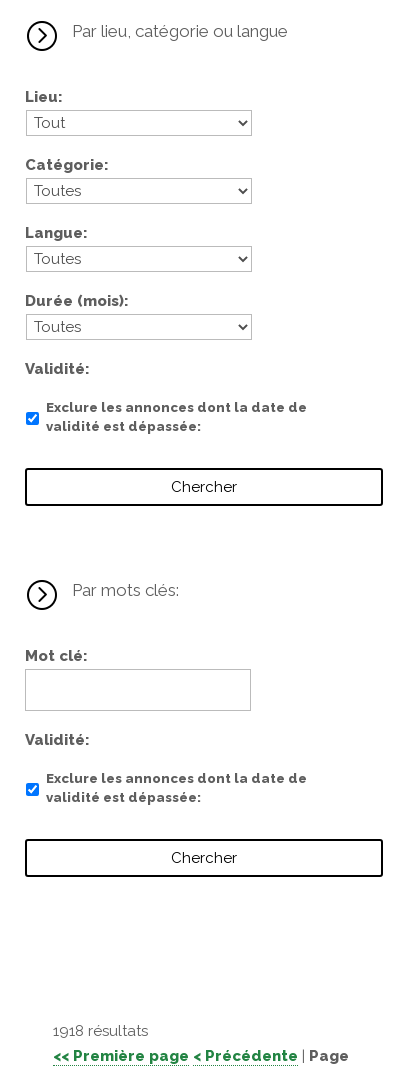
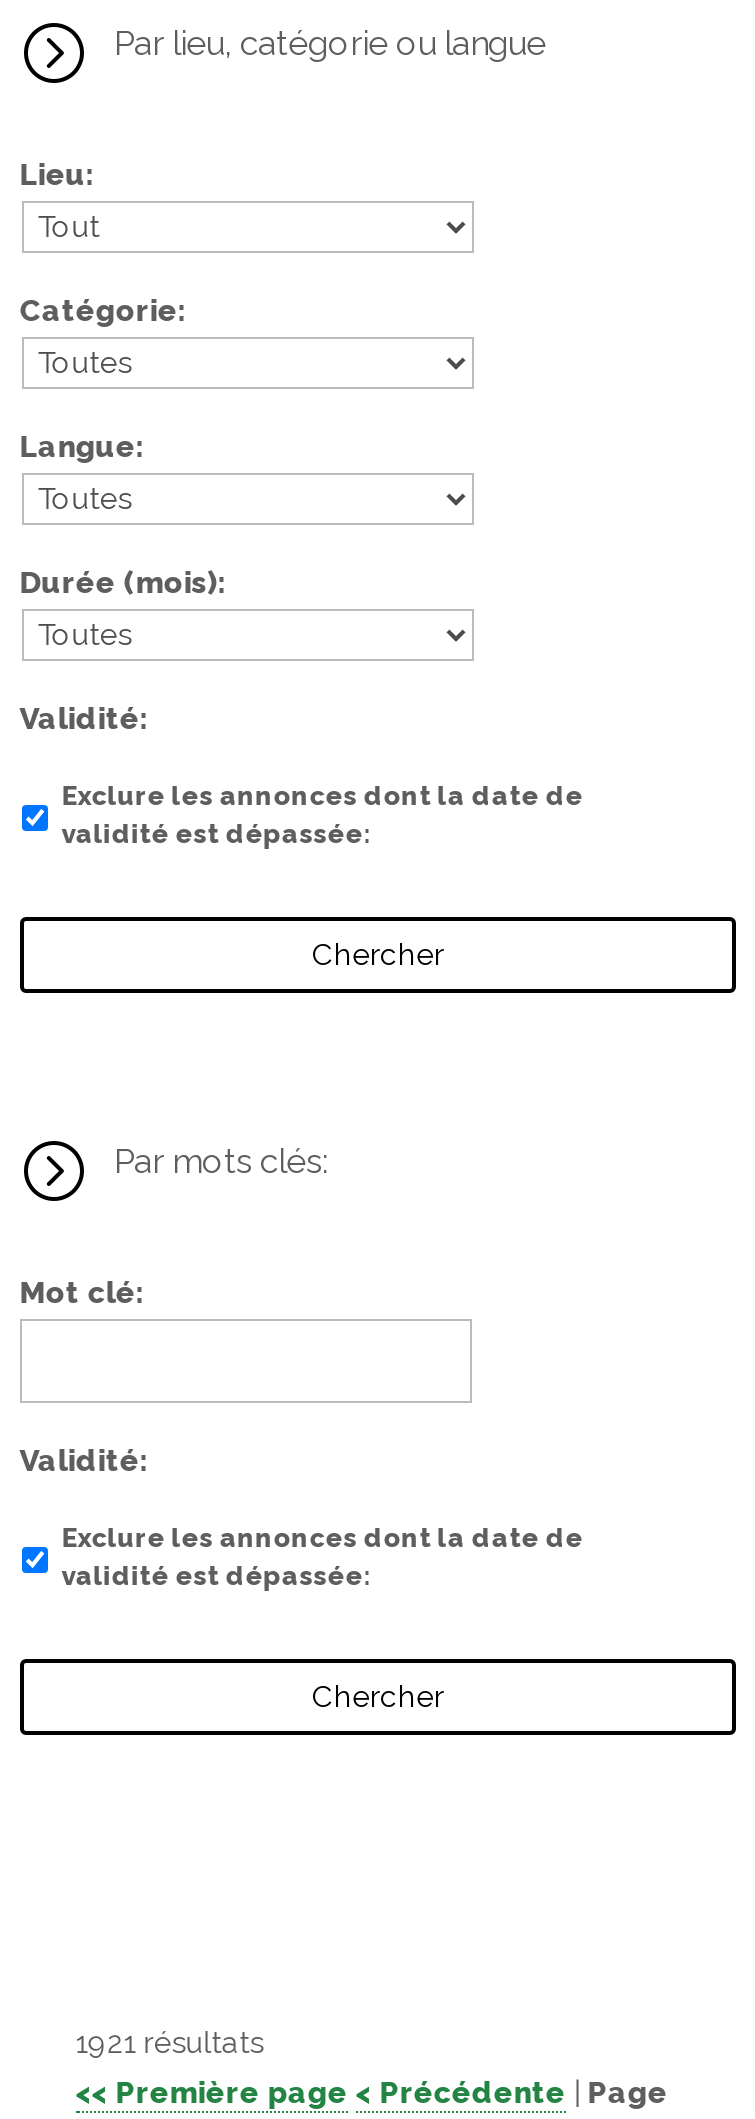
[53,1022,148,1040] 1918 résultats -> [76,2025,264,2061] 1921 résultats

